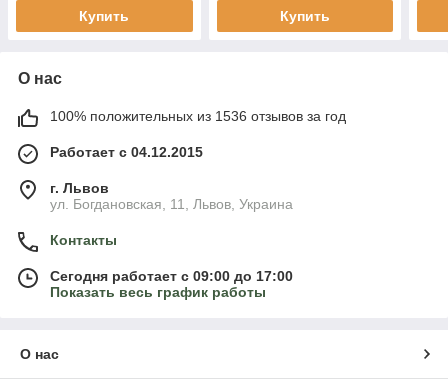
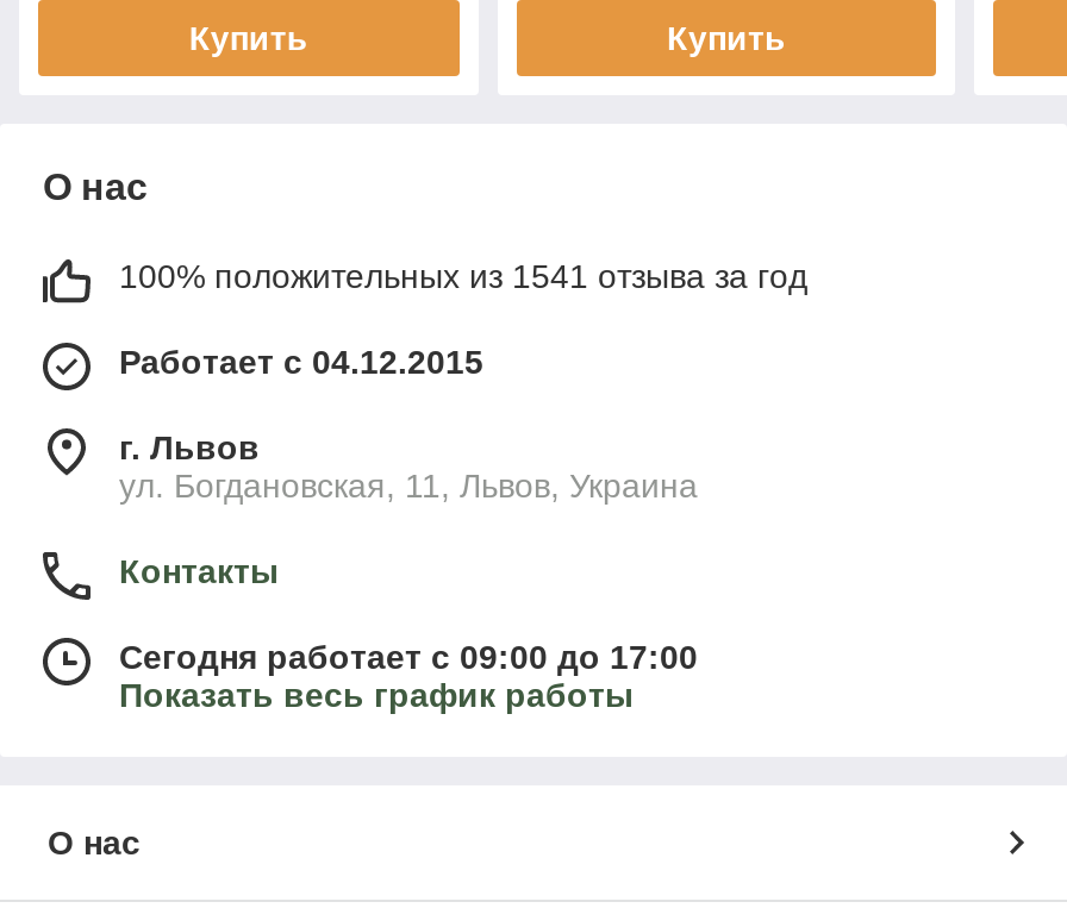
[50,108,346,124] 100% положительных из 1536 отзывов за год -> [119,257,807,295] 100% положительных из 1541 отзыва за год

